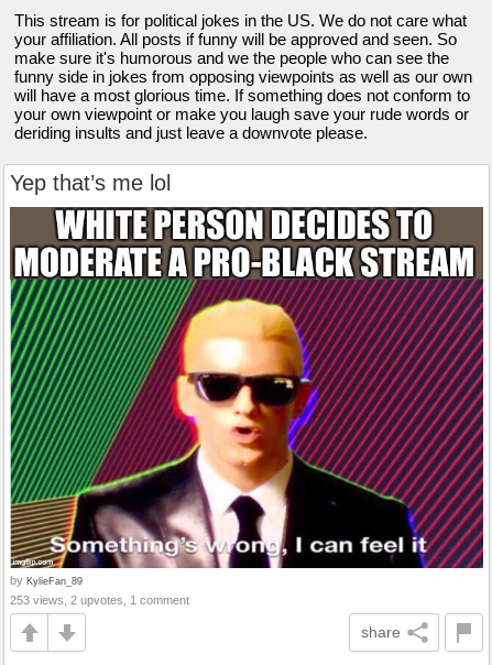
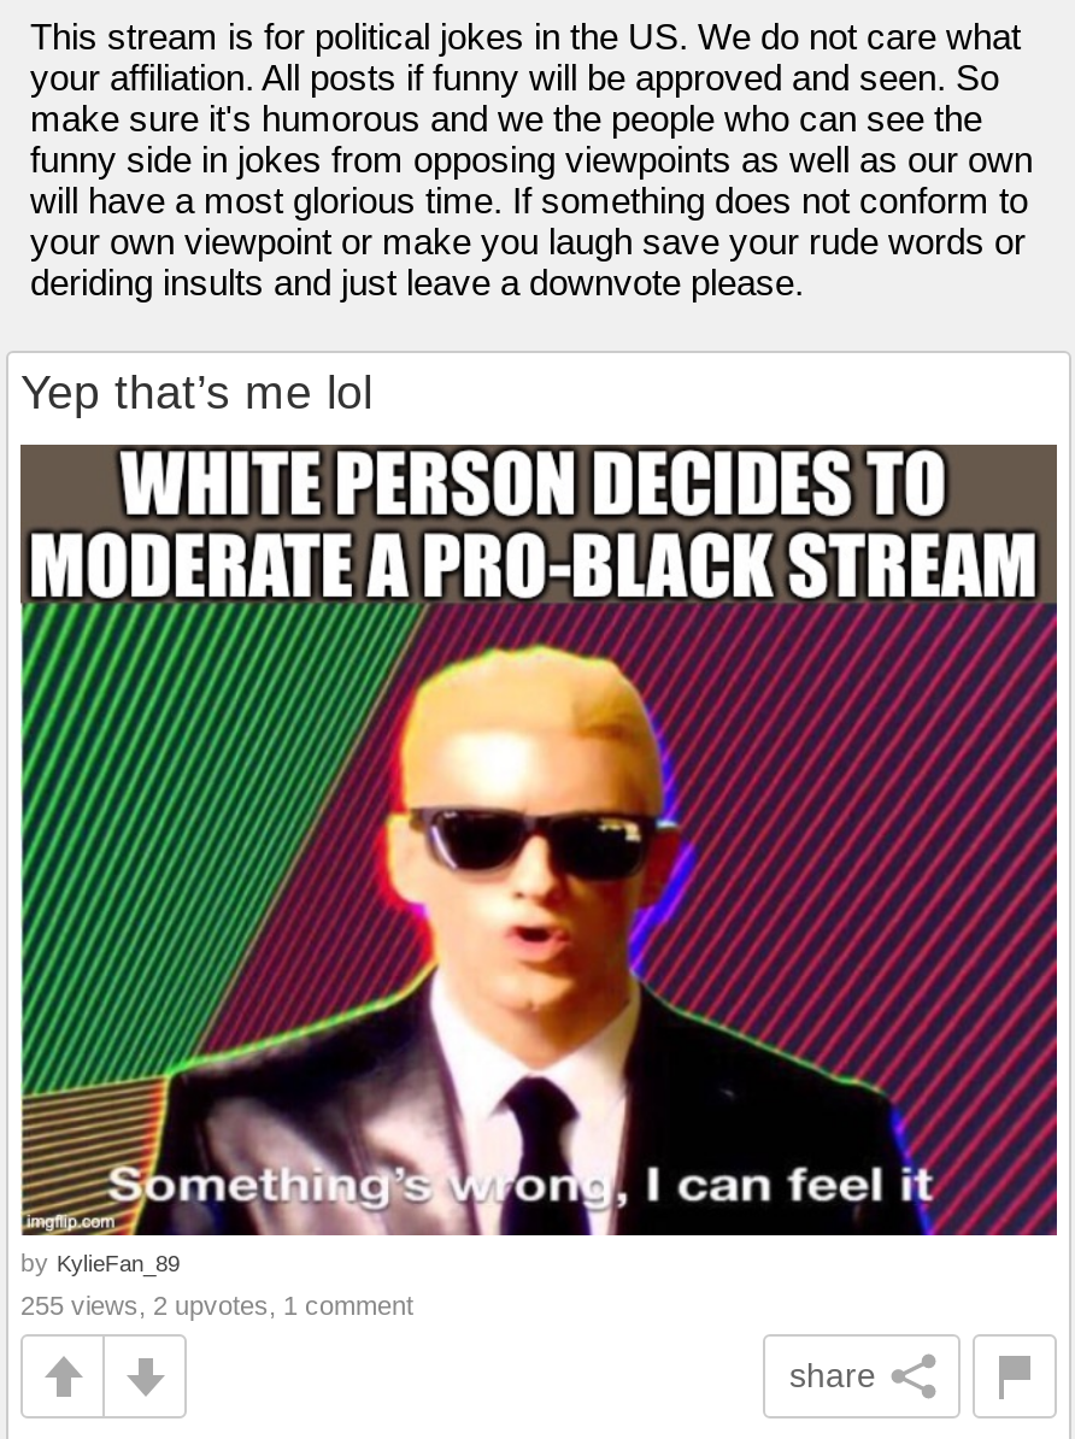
[10,594,189,607] 253 views, 2 upvotes, 1 comment -> [20,1292,413,1321] 255 views, 2 upvotes, 1 comment

